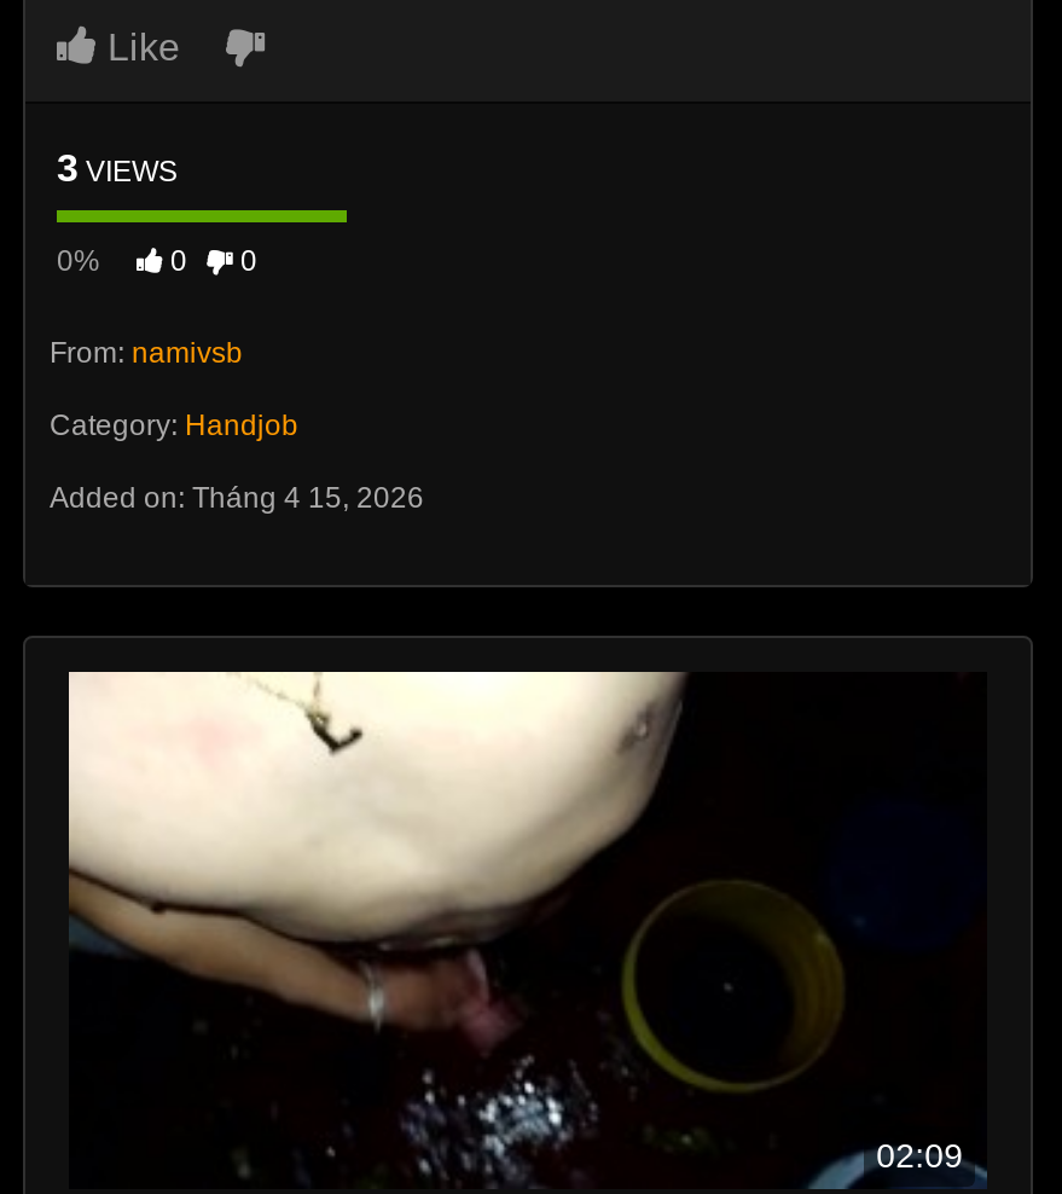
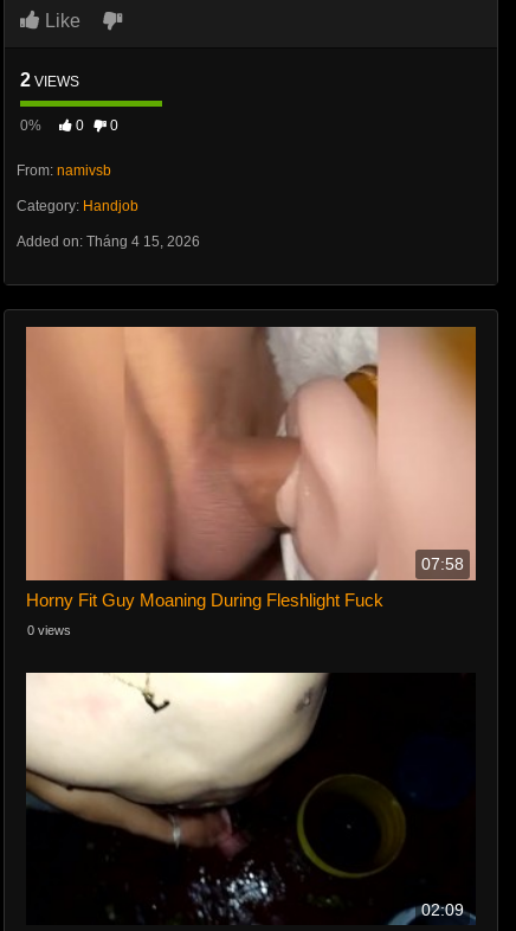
[57,148,178,189] 3 VIEWS -> [20,70,79,90] 2 VIEWS
none -> [25,326,477,637] [image] | 07:58 | Horny Fit Guy Moaning During Fleshlight Fuck | 0 views

